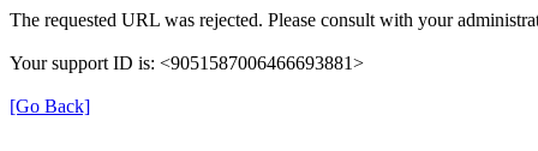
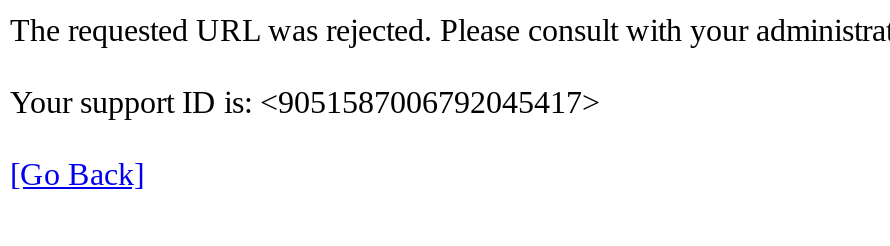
[10,53,364,73] Your support ID is: <9051587006466693881> -> [10,85,600,119] Your support ID is: <9051587006792045417>

